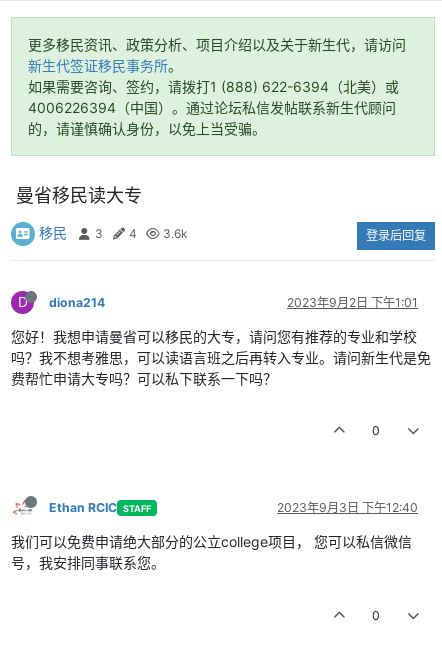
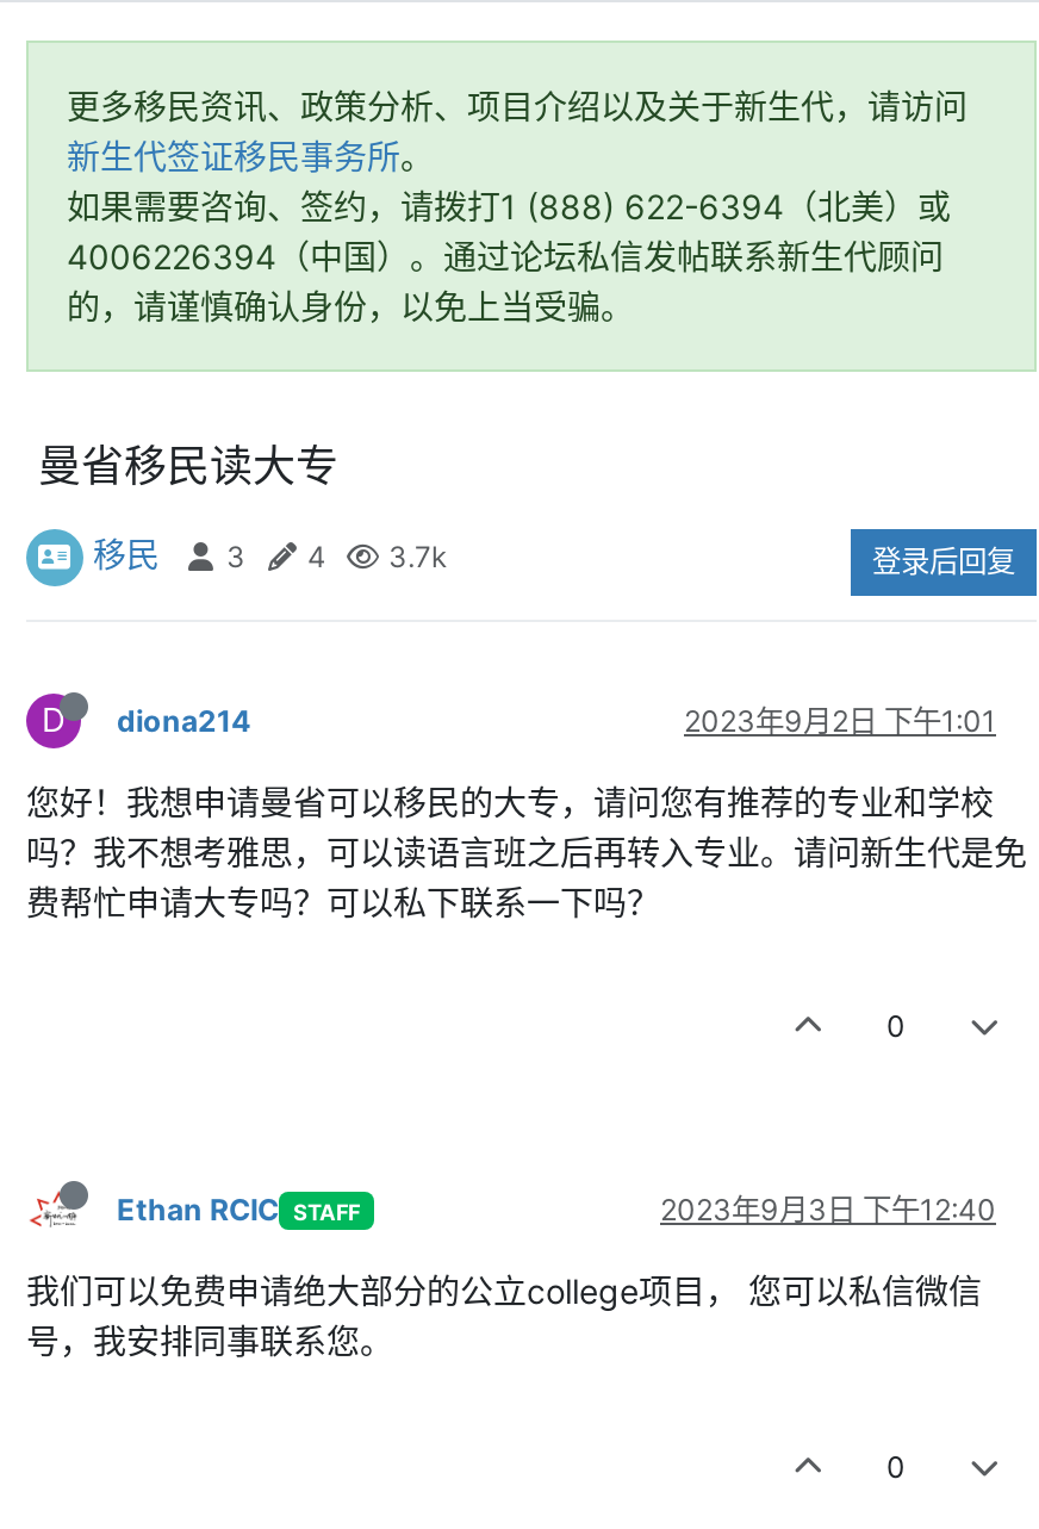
[39,224,188,241] 移民 3 4 3.6k -> [93,534,448,574] 移民 3 4 3.7k

